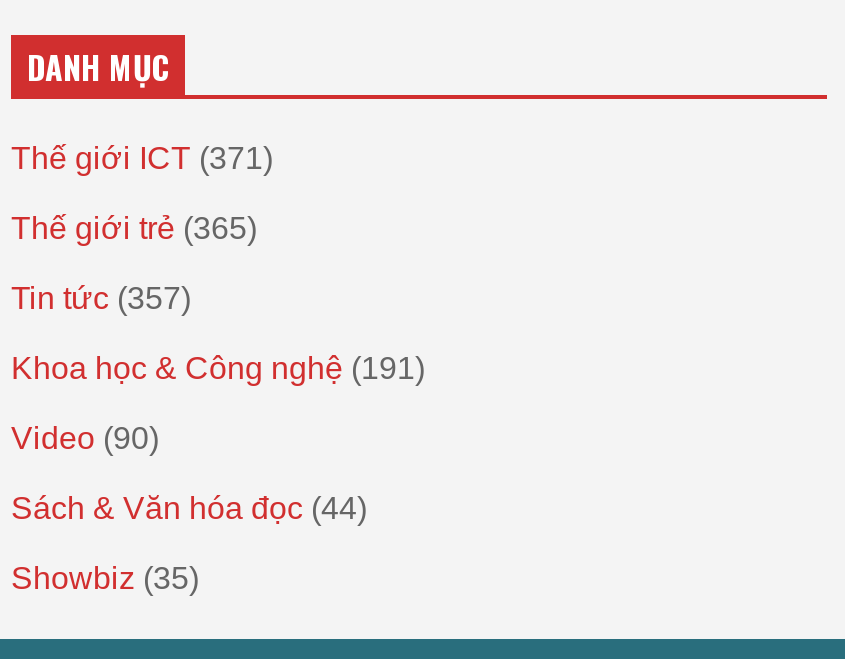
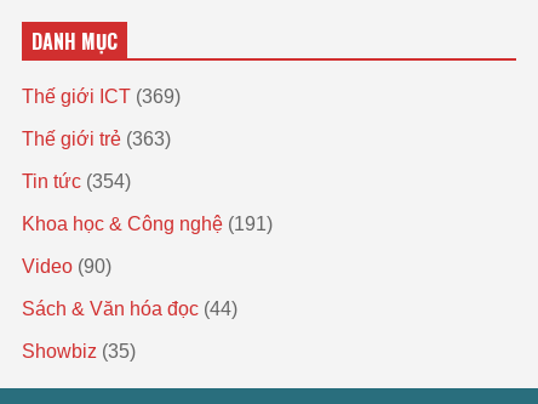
[11,141,273,175] Thế giới ICT (371) -> [22,87,181,107] Thế giới ICT (369)
[11,211,257,245] Thế giới trẻ (365) -> [22,129,171,150] Thế giới trẻ (363)
[11,281,191,315] Tin tức (357) -> [22,172,131,192] Tin tức (354)

